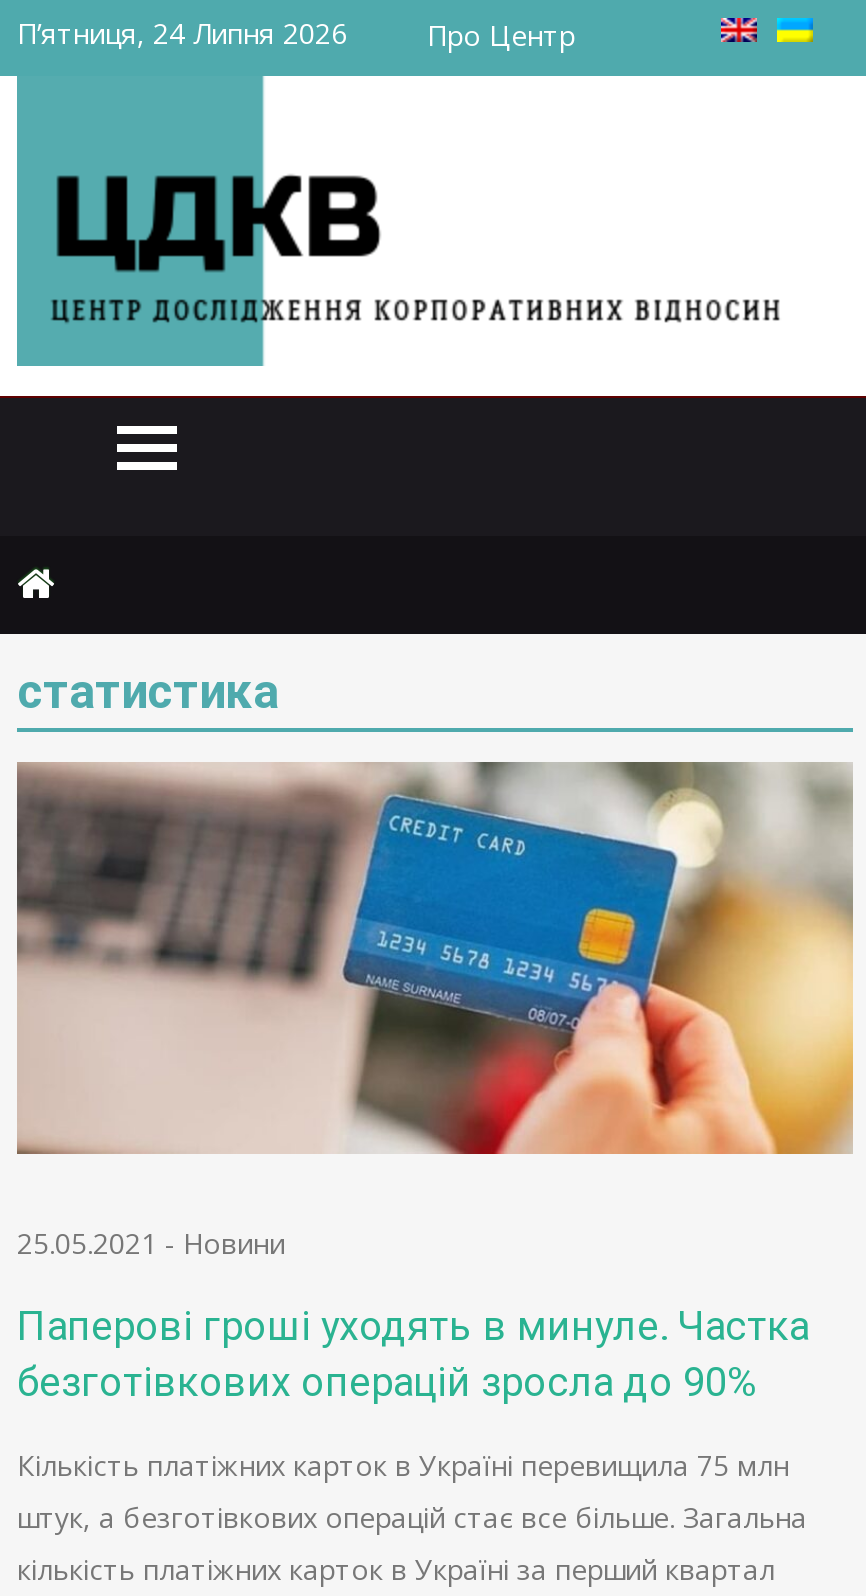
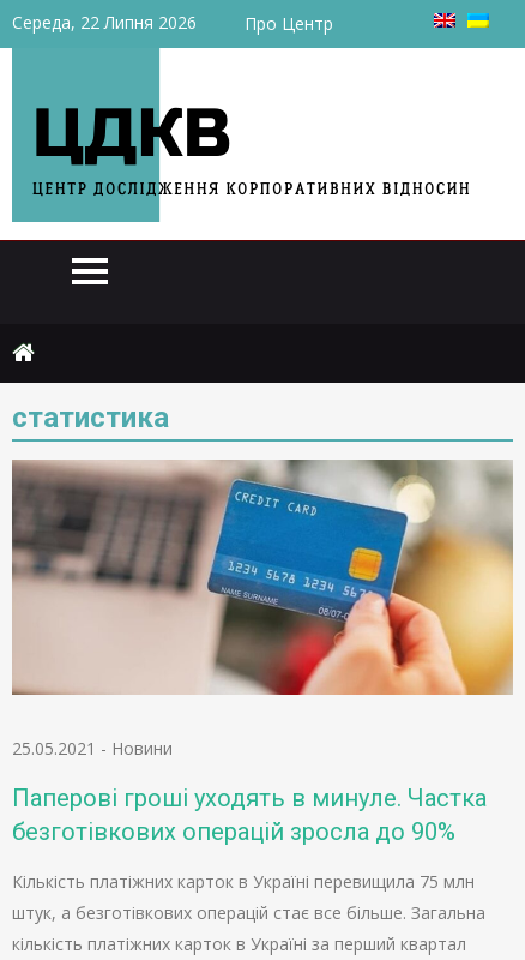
[17,14,347,52] П’ятниця, 24 Липня 2026 -> [12,11,197,34] Середа, 22 Липня 2026

